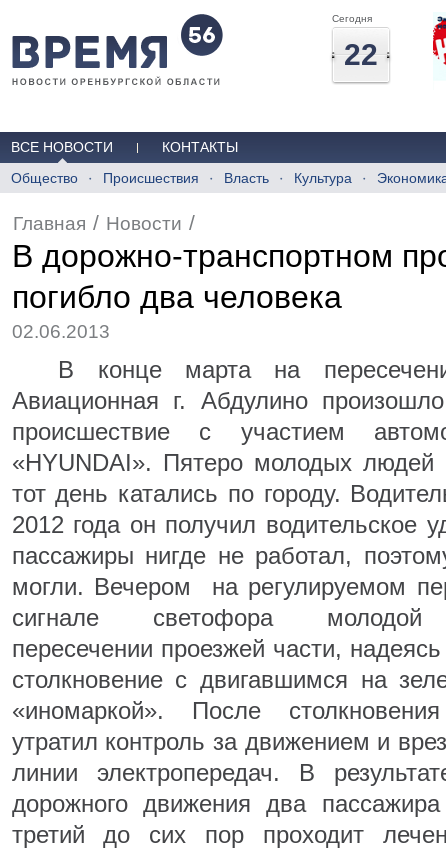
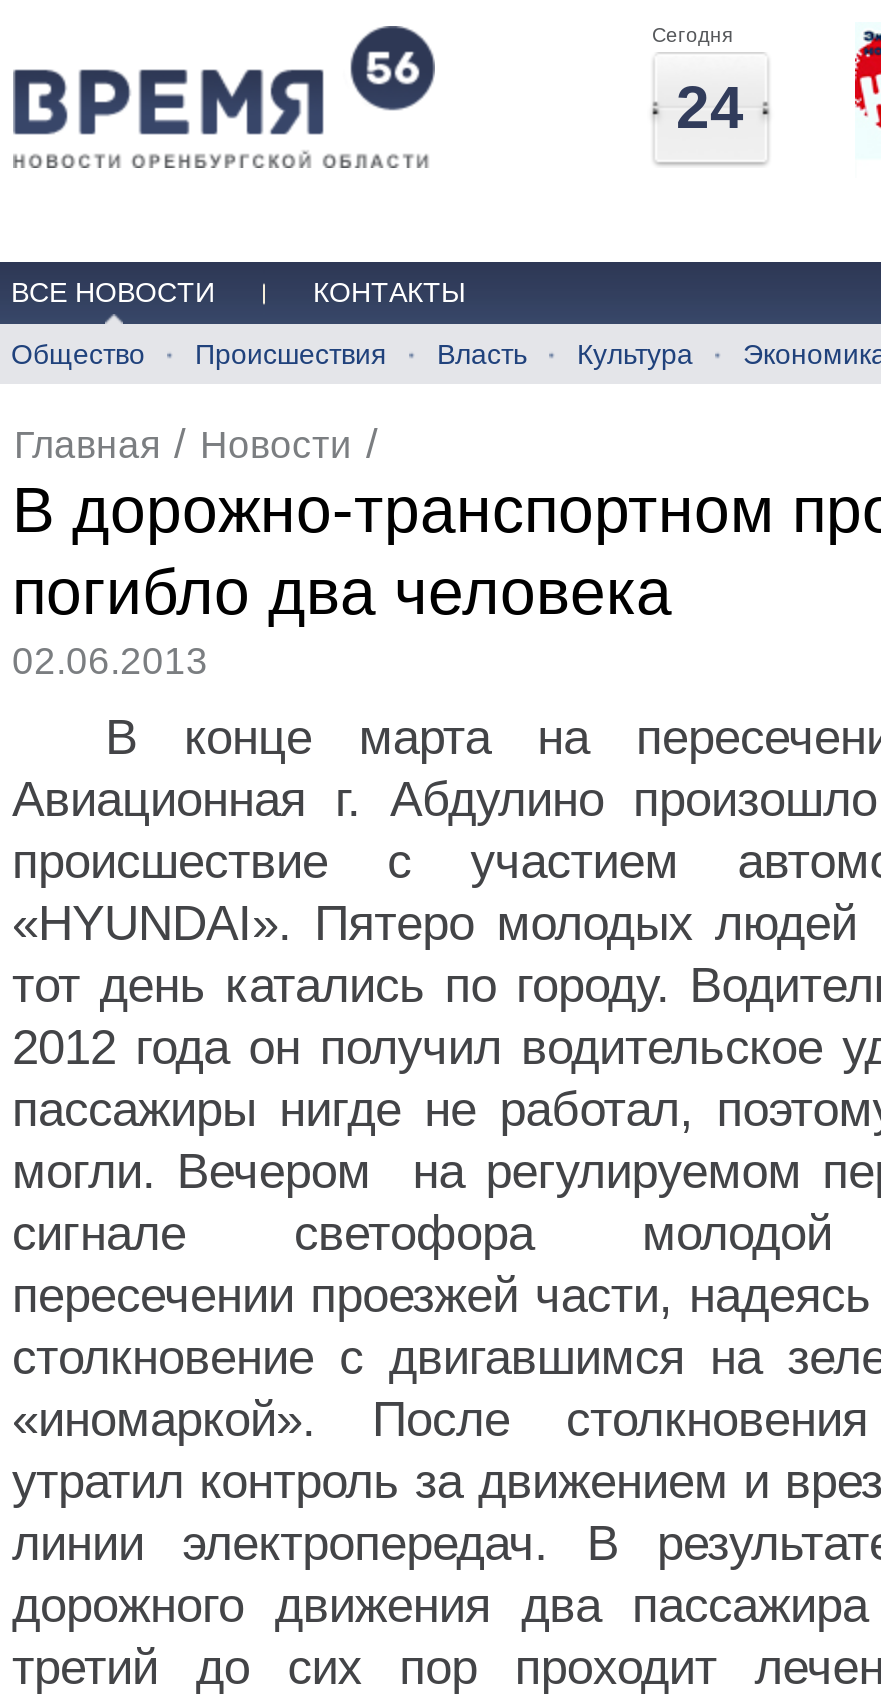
[343,38,377,71] 22 -> [676,74,744,140] 24

